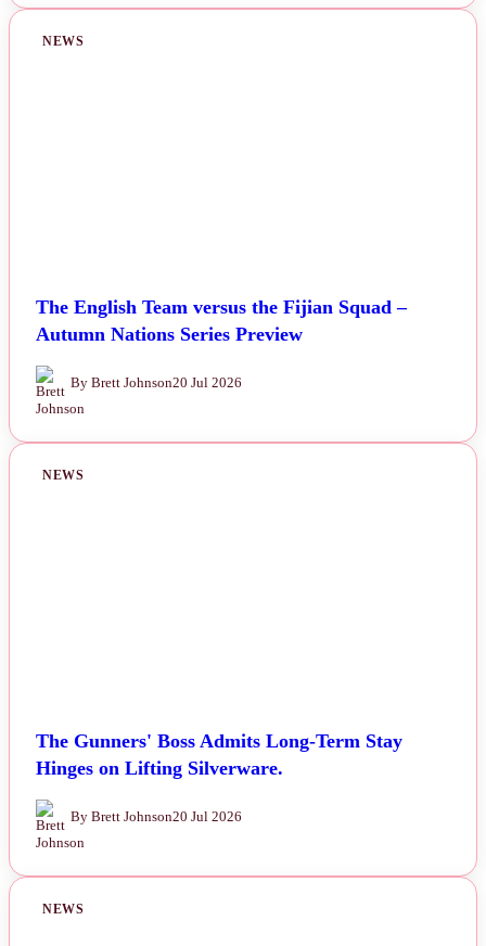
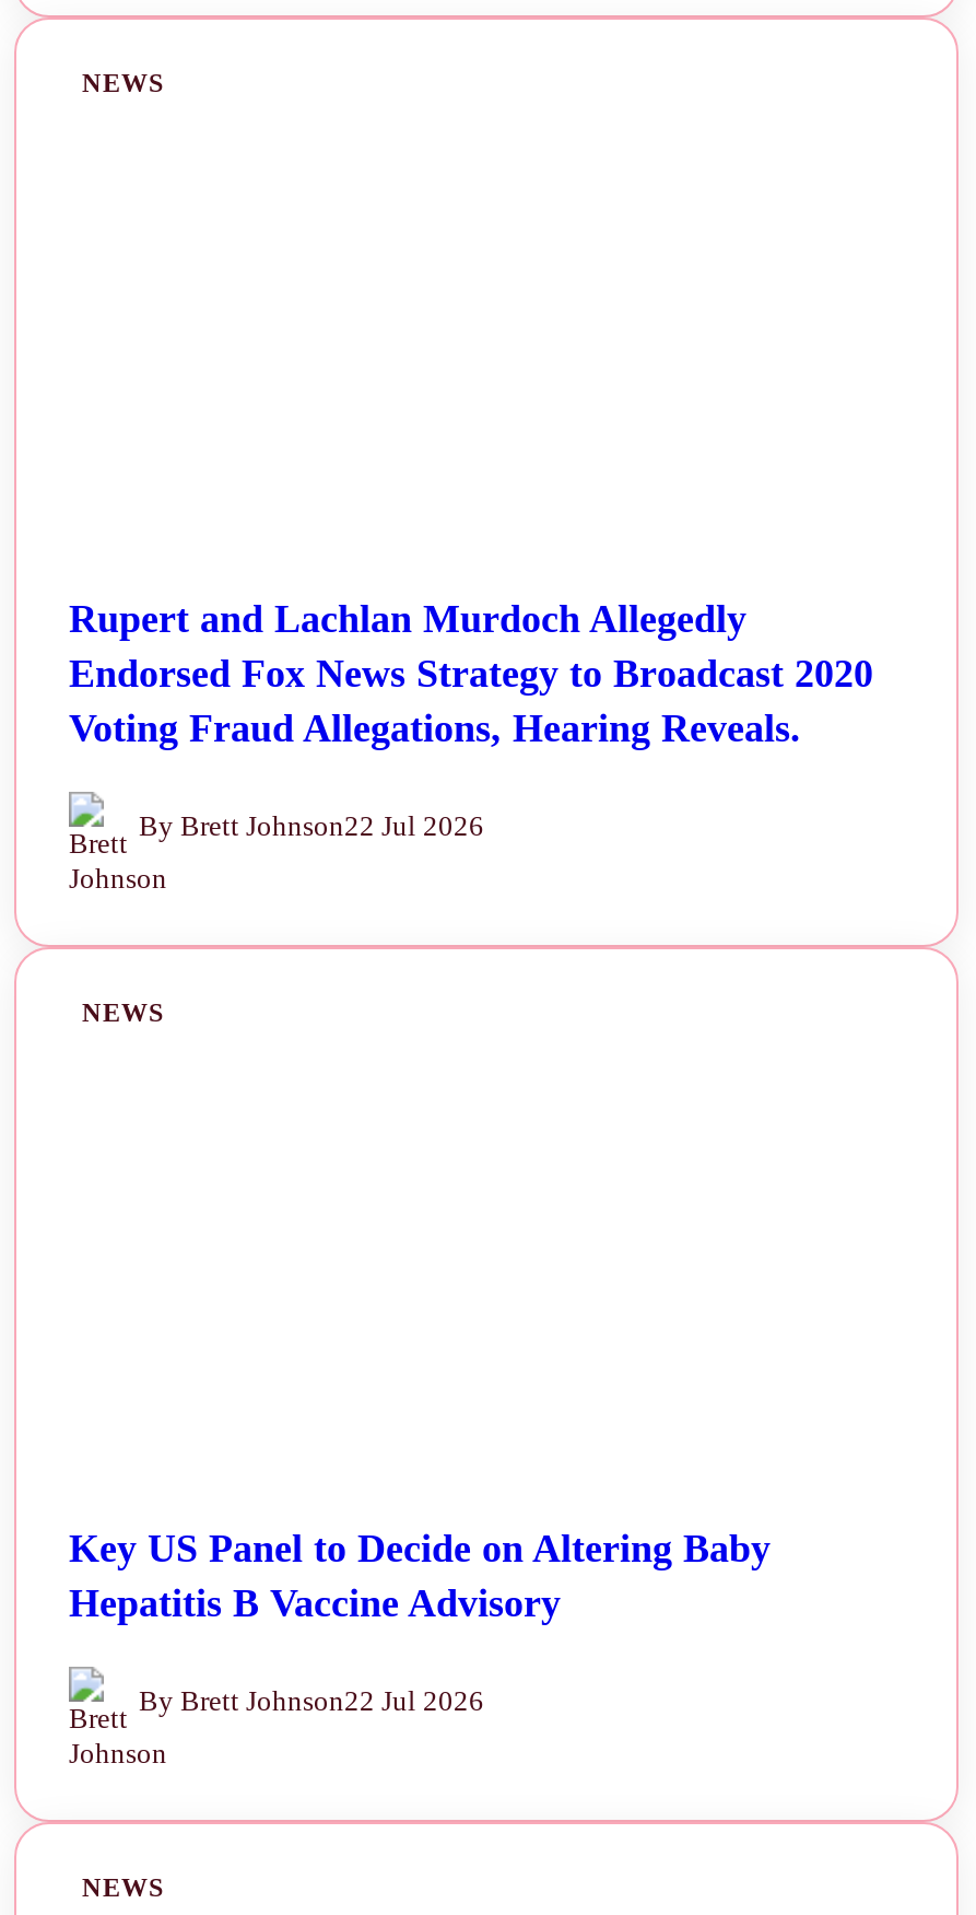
[36,296,407,345] The English Team versus the Fijian Squad – | Autumn Nations Series Preview -> [69,598,873,751] Rupert and Lachlan Murdoch Allegedly | Endorsed Fox News Strategy to Broadcast 2020 | Voting Fraud Allegations, Hearing Reveals.
[71,374,242,391] By Brett Johnson20 Jul 2026 -> [139,810,484,843] By Brett Johnson22 Jul 2026
[36,730,402,779] The Gunners' Boss Admits Long-Term Stay | Hinges on Lifting Silverware. -> [69,1527,771,1626] Key US Panel to Decide on Altering Baby | Hepatitis B Vaccine Advisory
[71,808,242,825] By Brett Johnson20 Jul 2026 -> [139,1685,484,1717] By Brett Johnson22 Jul 2026

